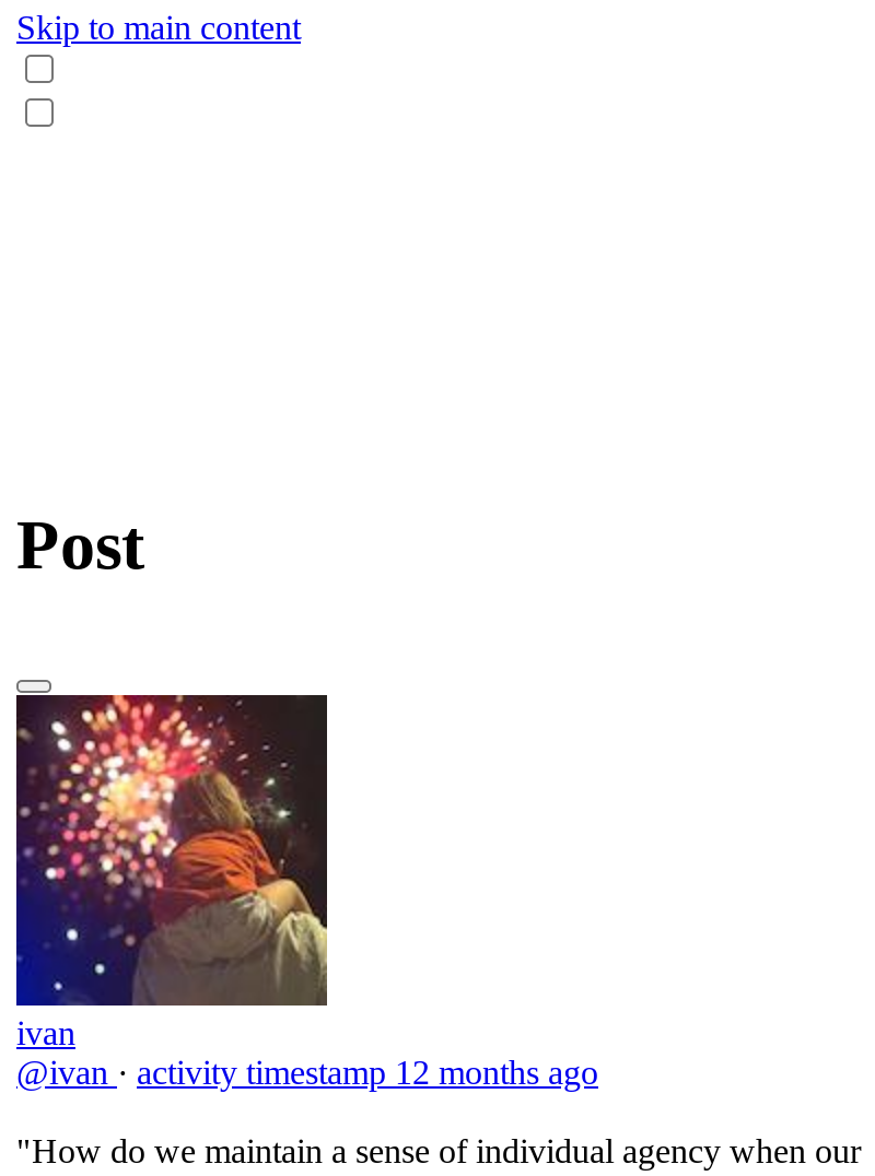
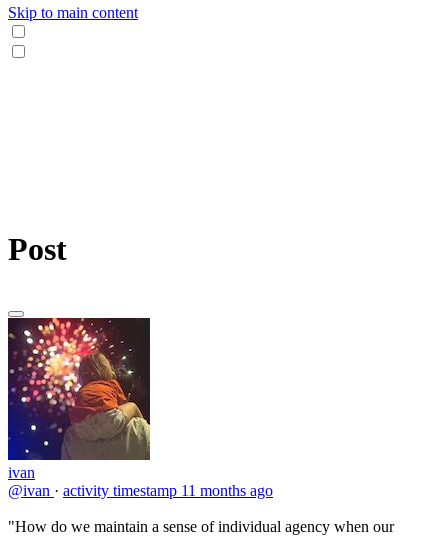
[16,1054,598,1091] @ivan · activity timestamp 12 months ago -> [8,482,273,499] @ivan · activity timestamp 11 months ago

